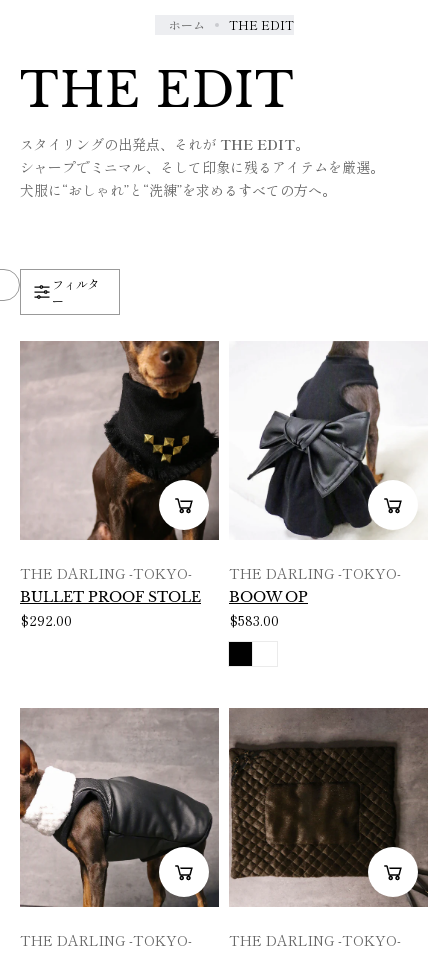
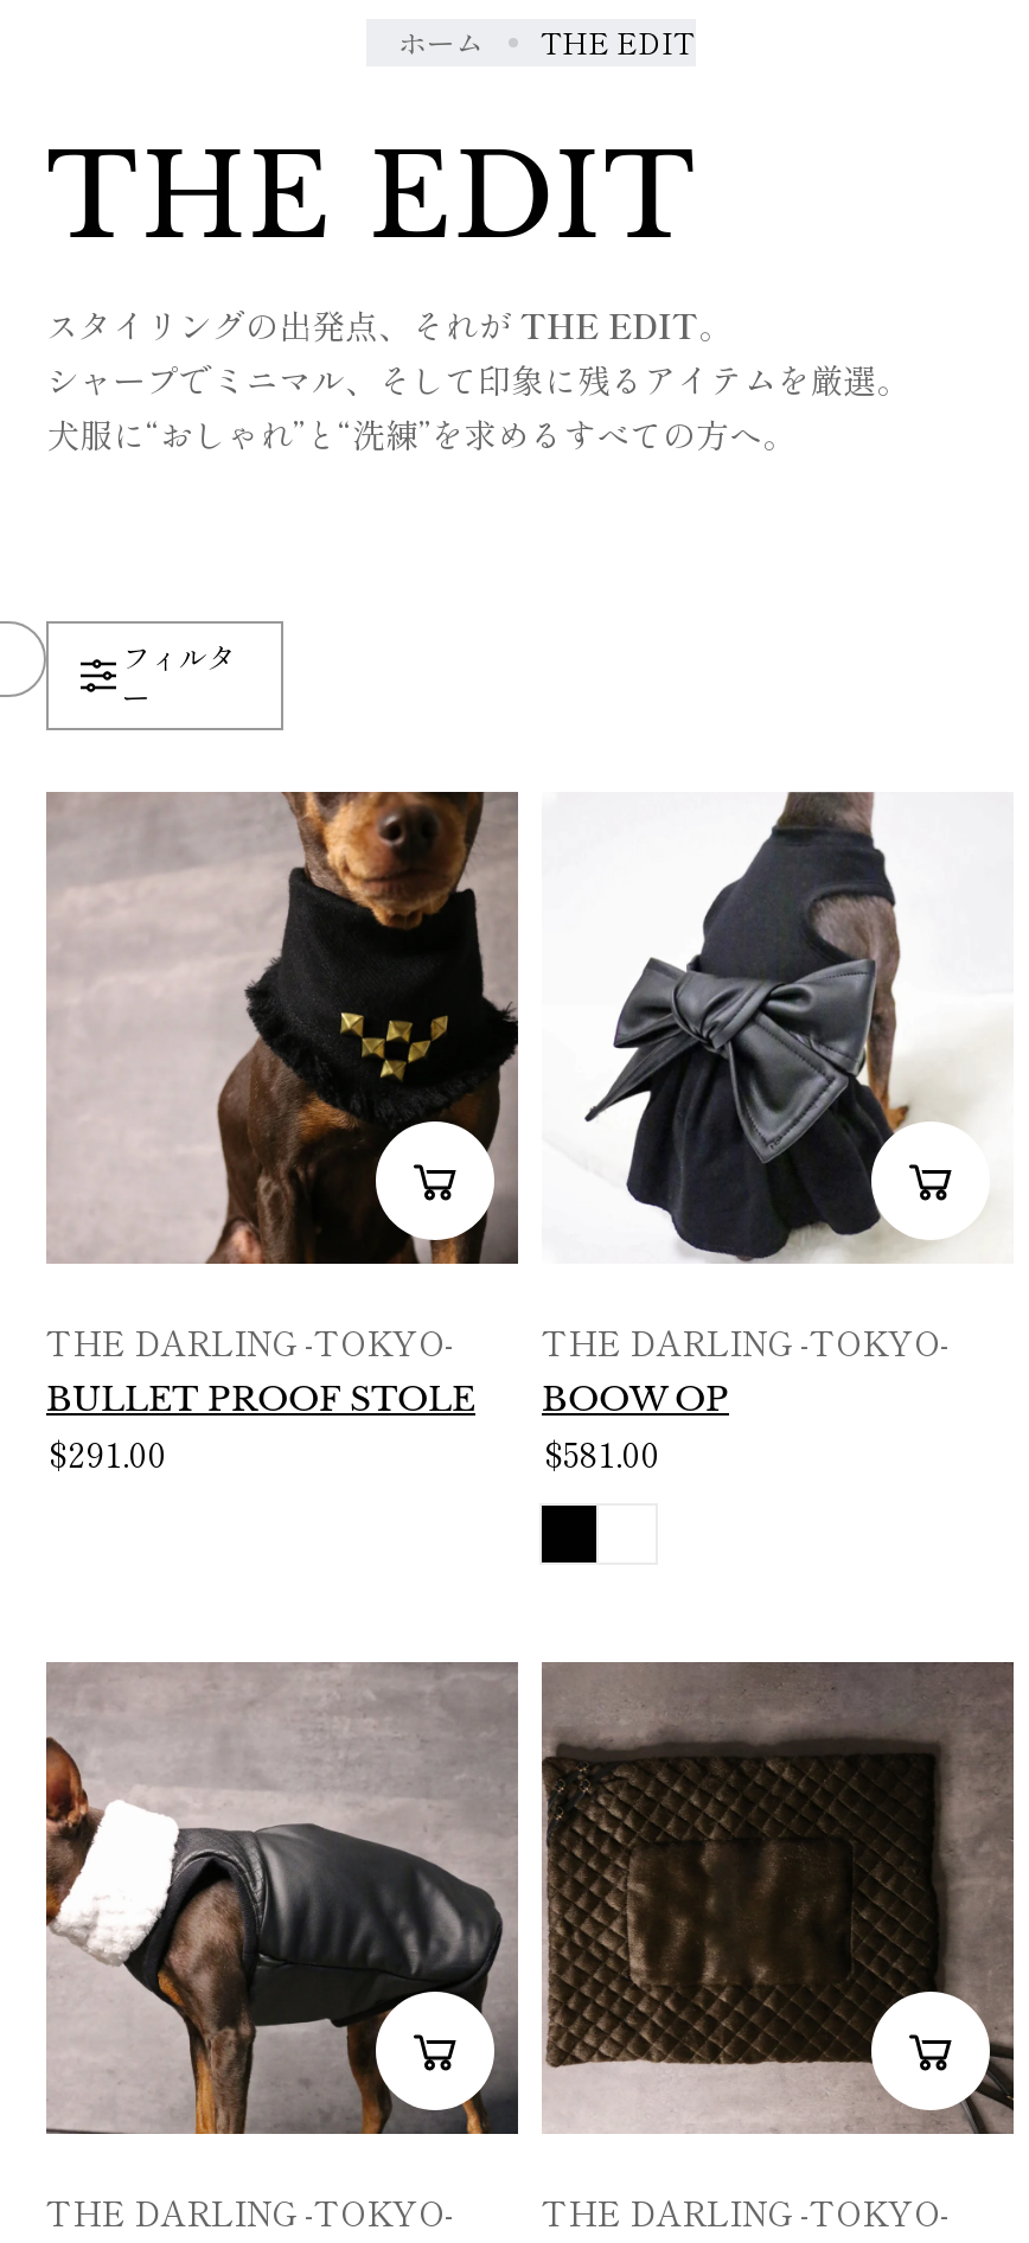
[21,610,72,630] $292.00 -> [49,1430,167,1477] $291.00
[230,610,279,630] $583.00 -> [544,1430,660,1477] $581.00

